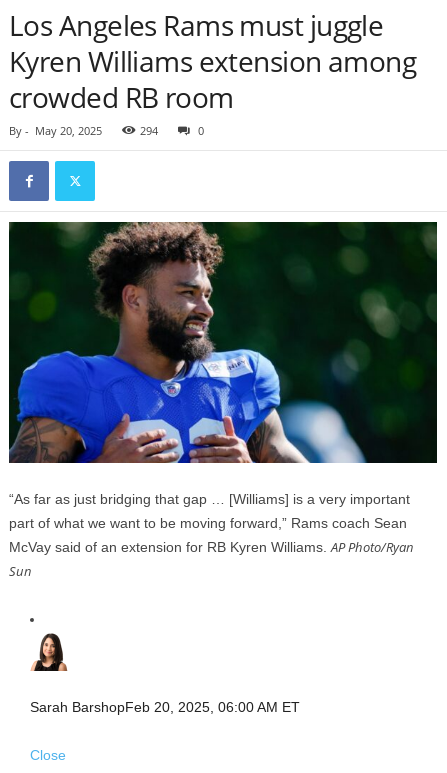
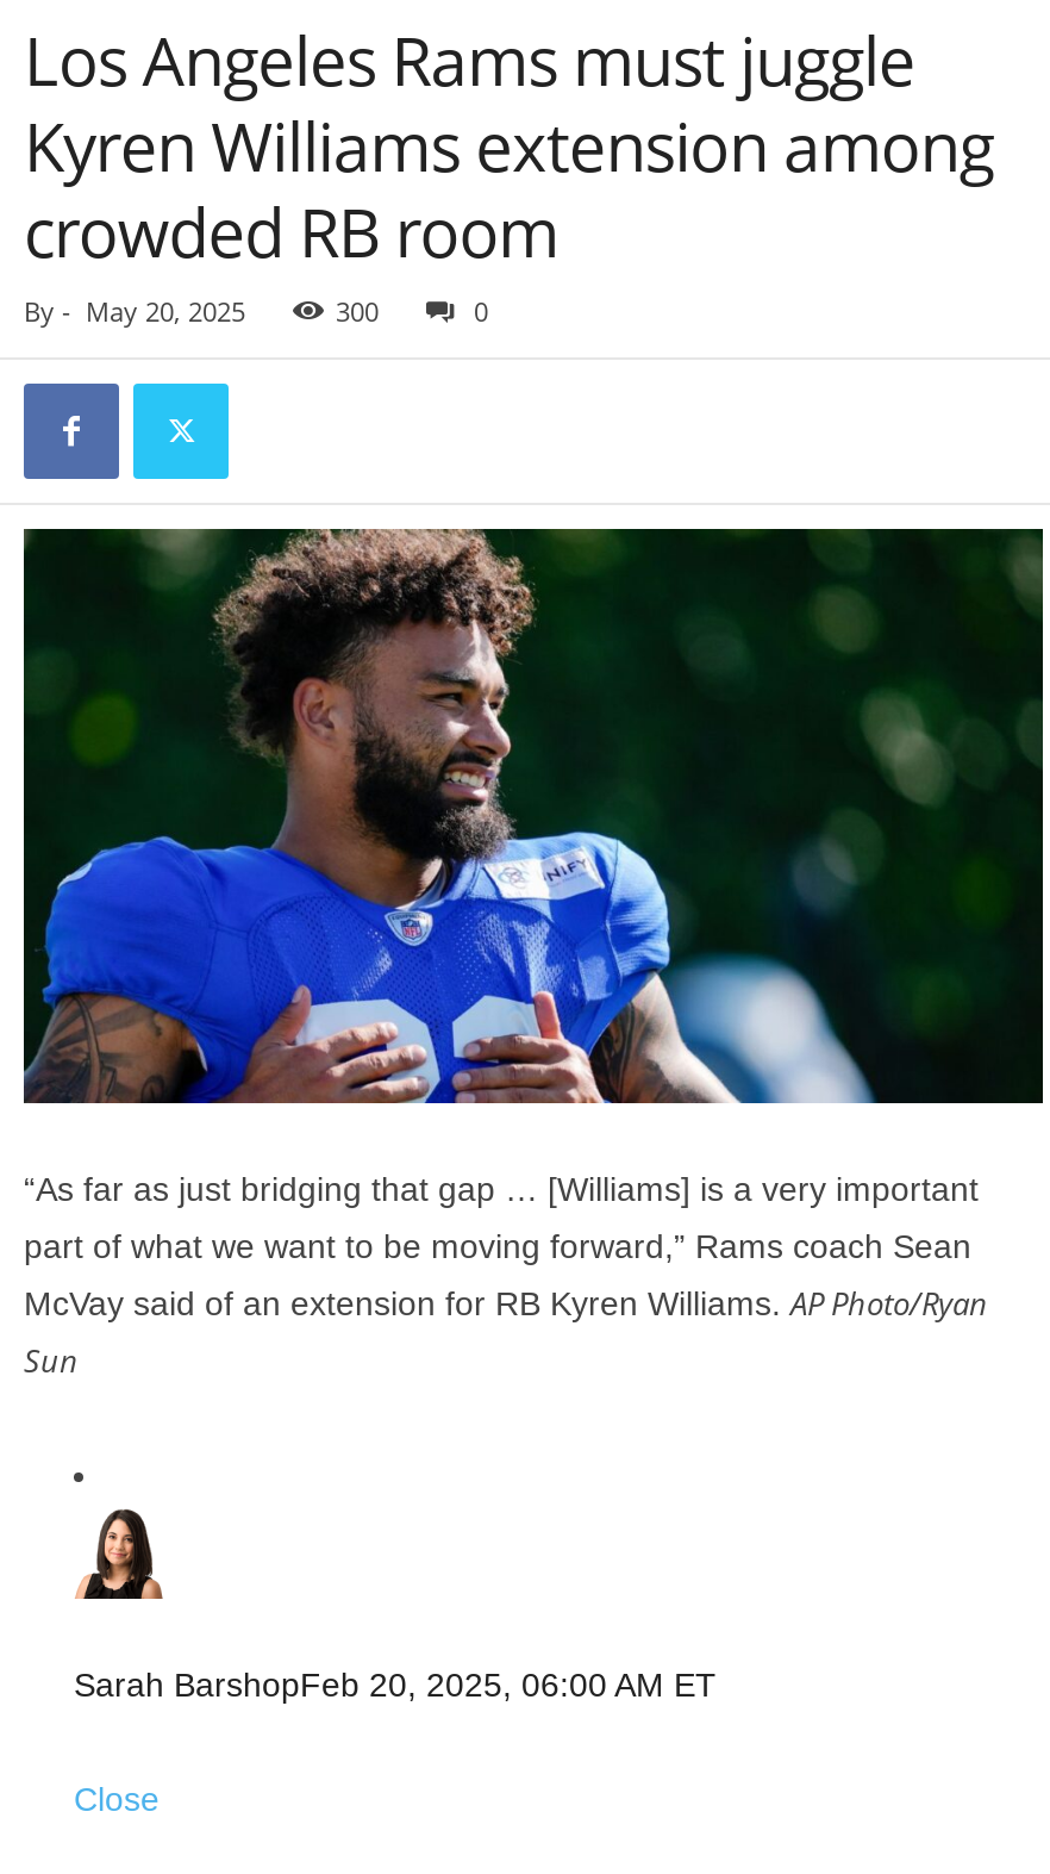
[140,123,158,138] 294 -> [336,293,379,329] 300

